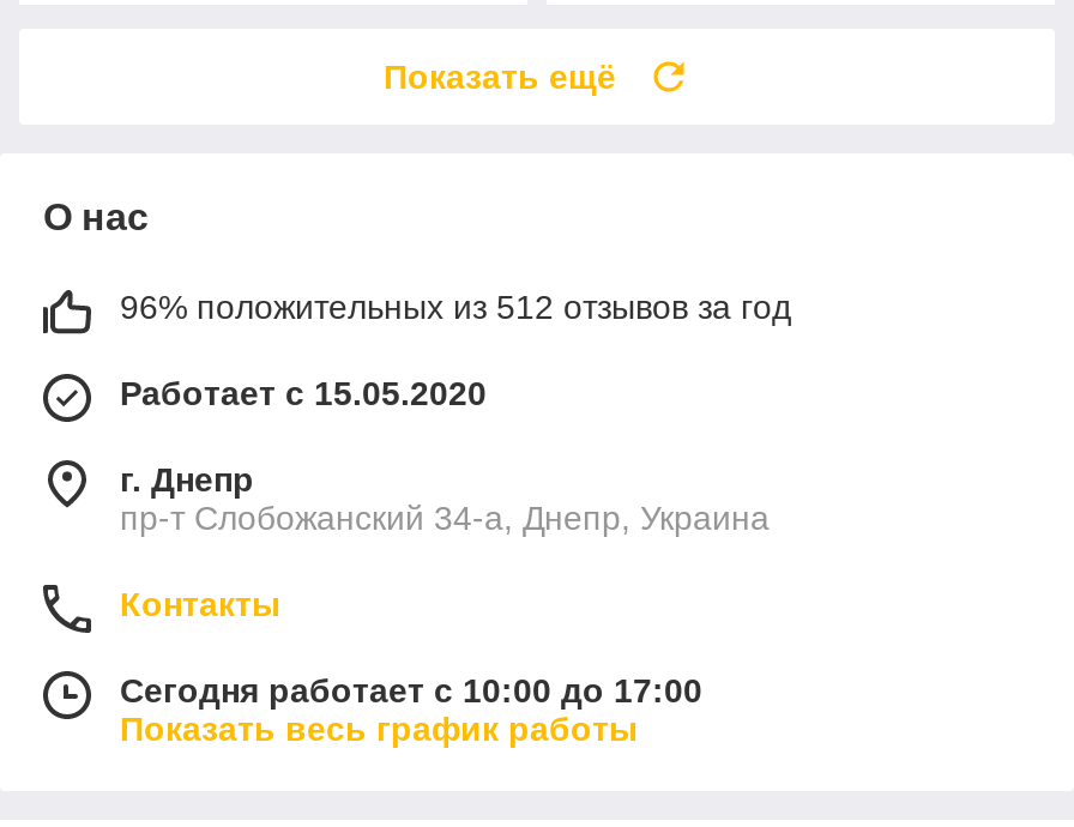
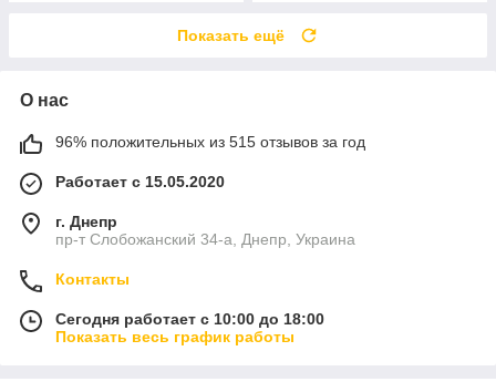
[120,287,791,326] 96% положительных из 512 отзывов за год -> [55,133,365,150] 96% положительных из 515 отзывов за год
[120,671,702,709] Сегодня работает с 10:00 до 17:00 -> [55,310,324,328] Сегодня работает с 10:00 до 18:00

